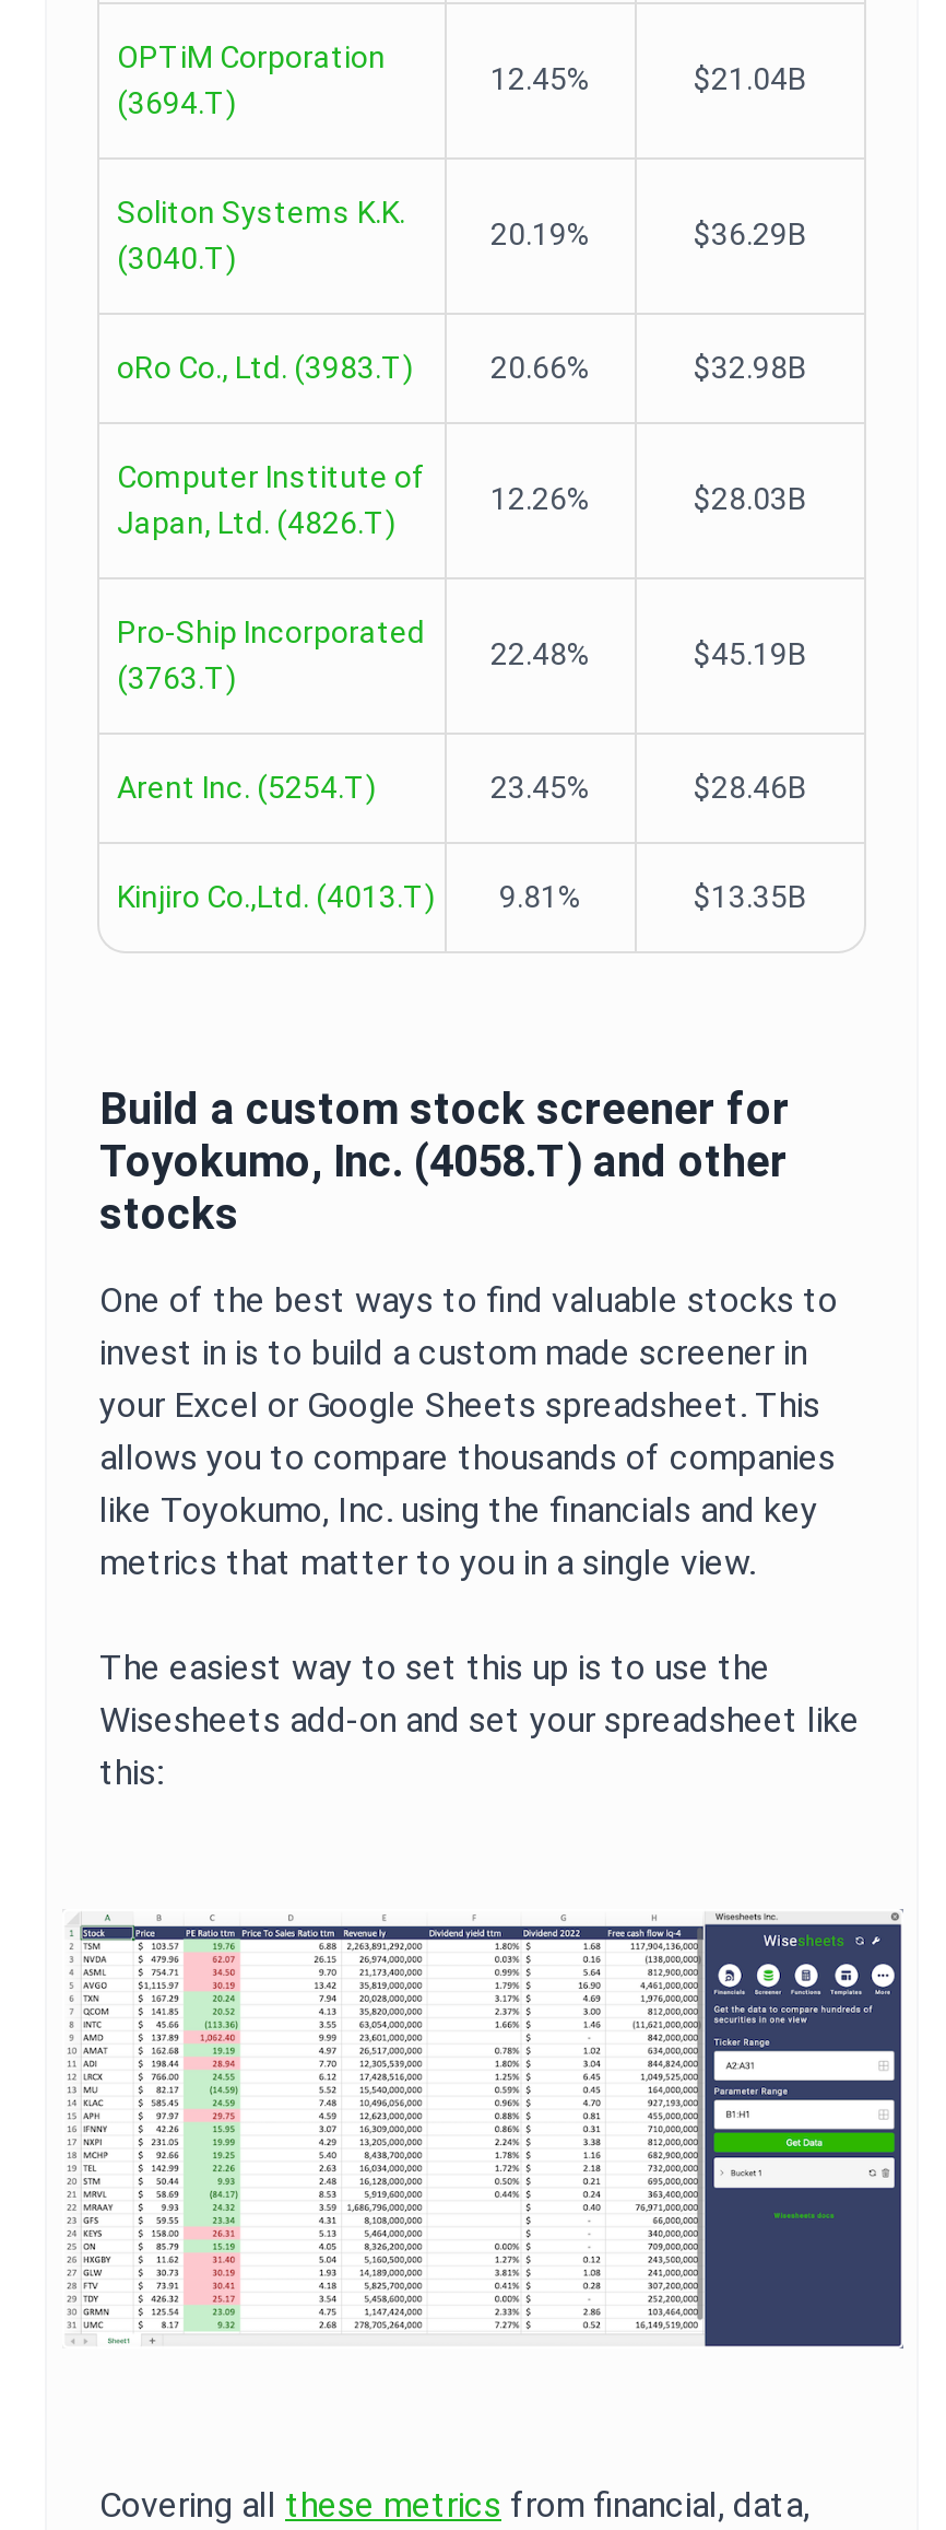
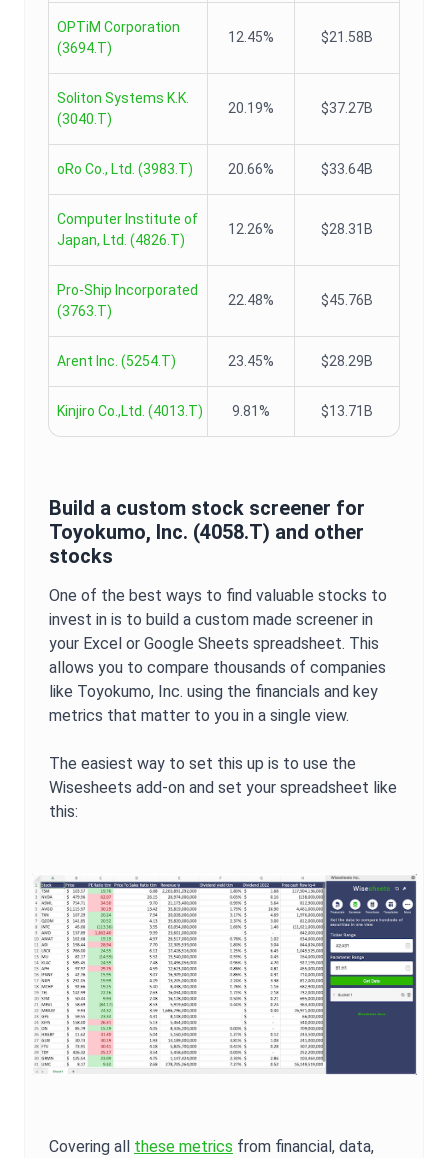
[694,61,807,96] $21.04B -> [321,29,373,45] $21.58B
[694,216,807,251] $36.29B -> [321,100,373,116] $37.27B
[694,350,807,385] $32.98B -> [321,161,373,177] $33.64B
[694,481,807,516] $28.03B -> [321,221,373,237] $28.31B
[694,636,807,671] $45.19B -> [321,292,373,308] $45.76B
[694,770,807,805] $28.46B -> [321,353,373,369] $28.29B
[694,879,807,914] $13.35B -> [321,403,373,419] $13.71B

